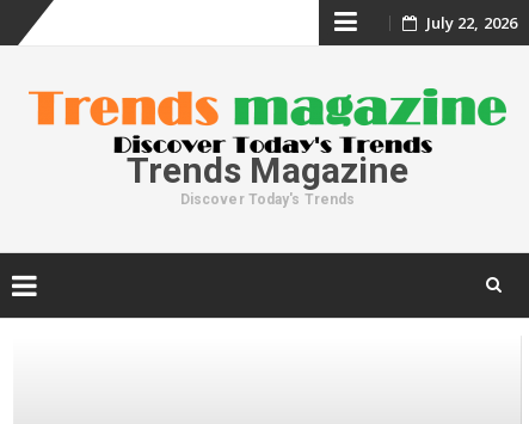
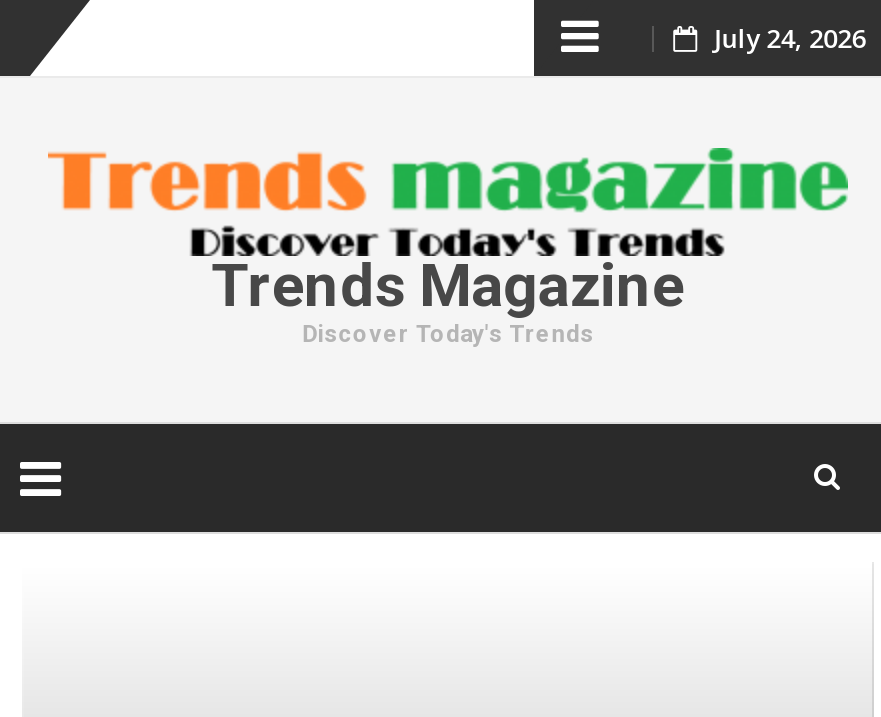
[426,12,517,33] July 22, 2026 -> [713,20,866,56] July 24, 2026

